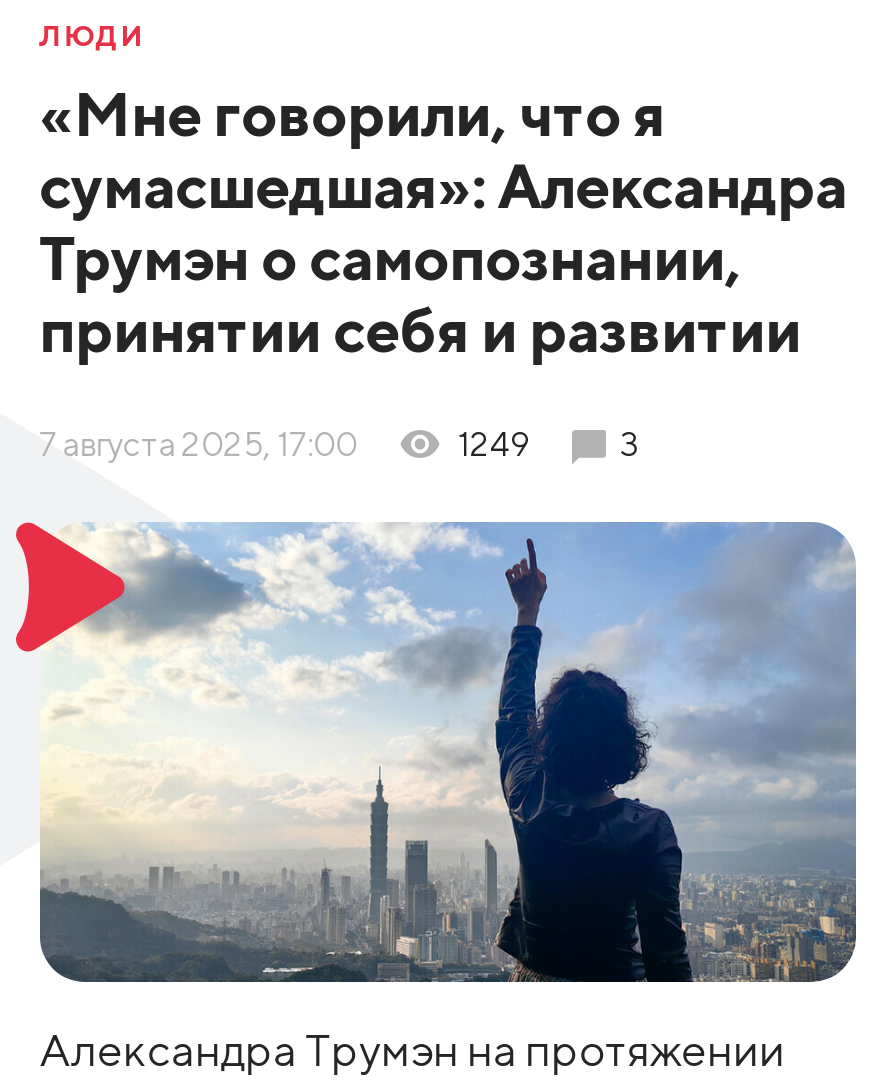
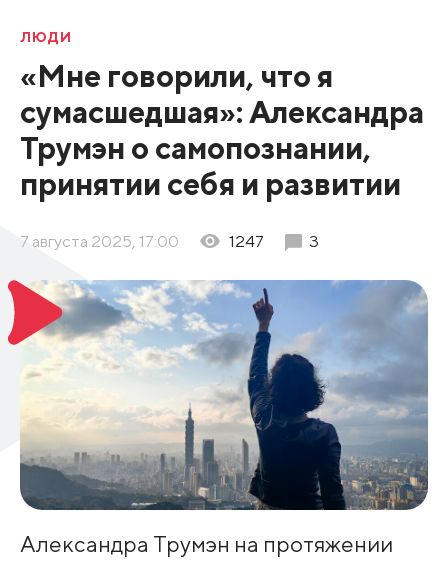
[458,424,530,464] 1249 -> [229,231,264,251] 1247

